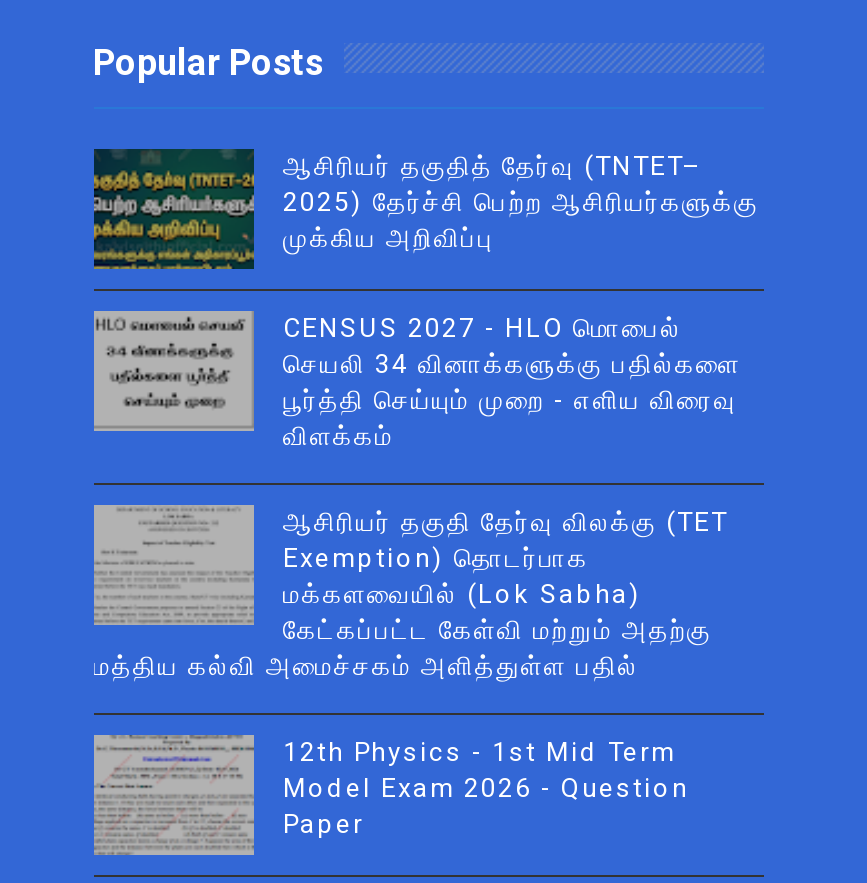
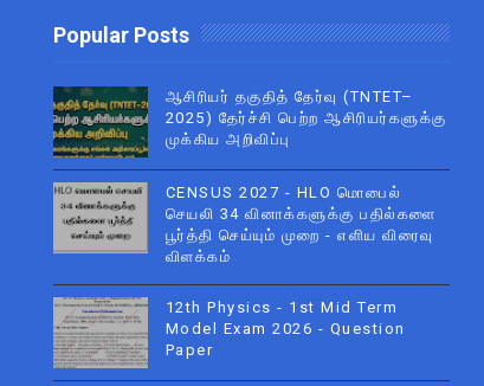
[93,508,728,682] ஆசிரியர் தகுதி தேர்வு விலக்கு (TET | Exemption) தொடர்பாக | மக்களவையில் (Lok Sabha) | கேட்கப்பட்ட கேள்வி மற்றும் அதற்கு | மத்திய கல்வி அமைச்சகம் அளித்துள்ள பதில் -> none

